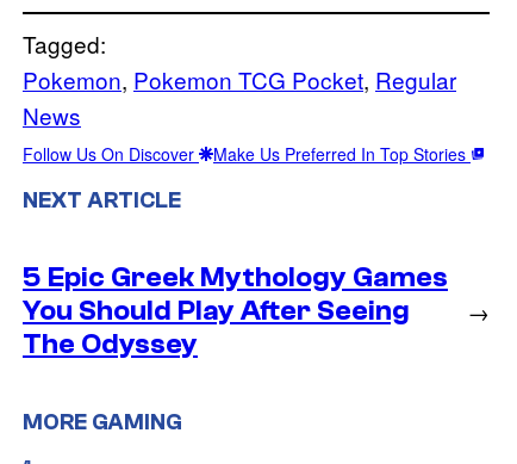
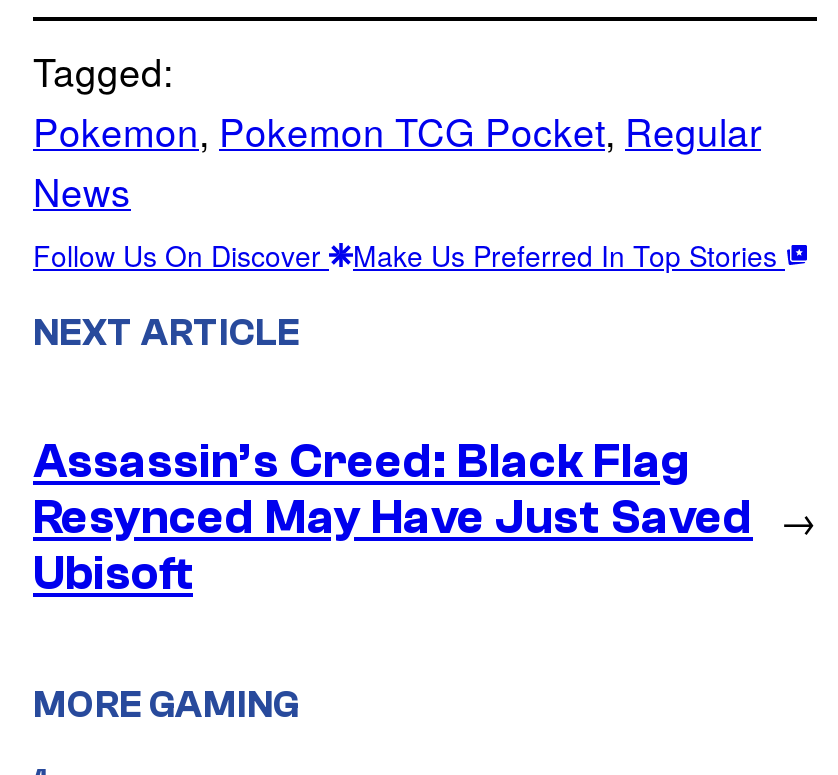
[23,261,448,360] 5 Epic Greek Mythology Games | You Should Play After Seeing | The Odyssey -> [33,435,753,601] Assassin’s Creed: Black Flag | Resynced May Have Just Saved | Ubisoft

